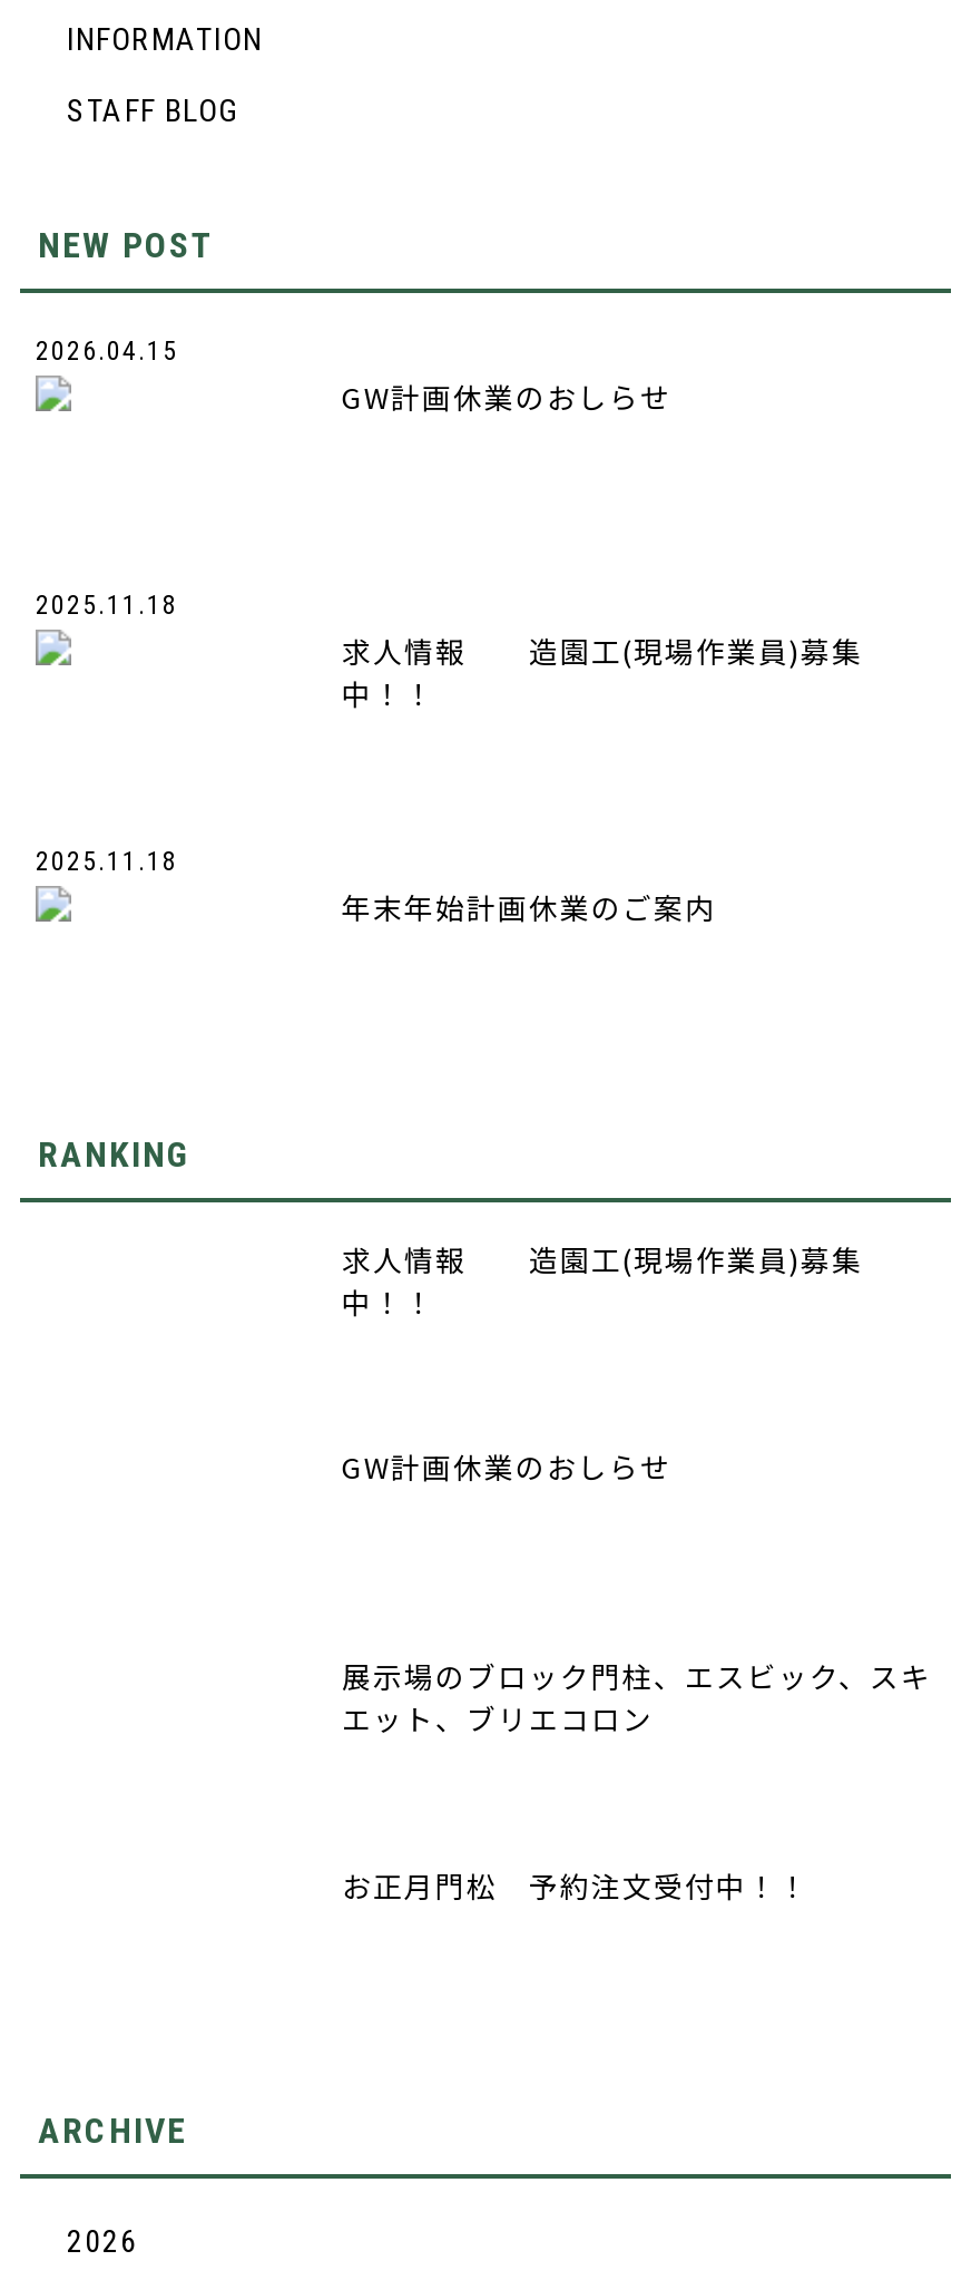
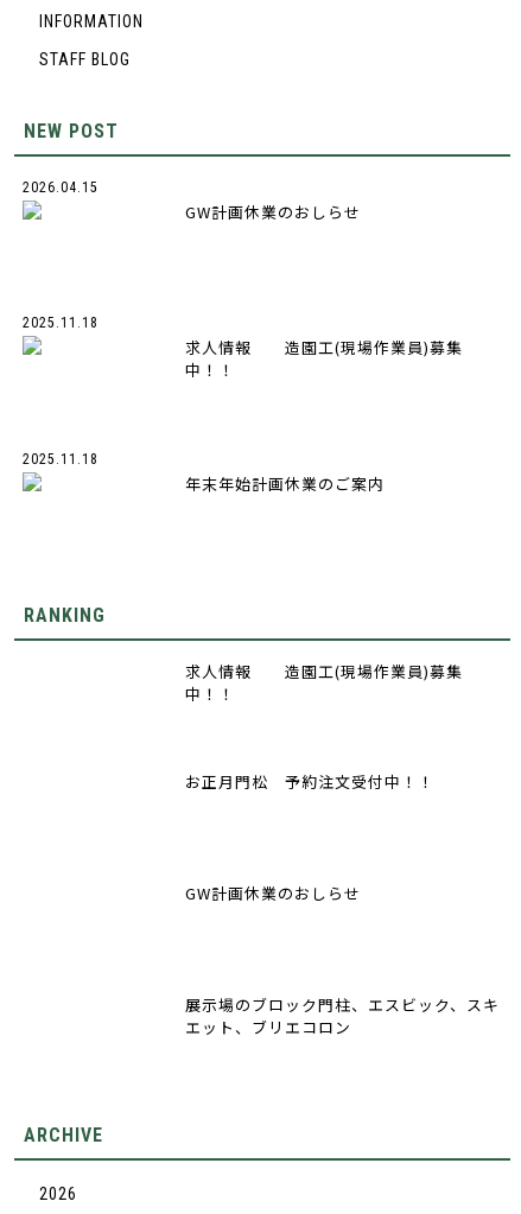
moved [342,1446,932,1740] -> [186,882,500,1038]: GW計画休業のおしらせ | 展示場のブロック門柱、エスビック、スキ | エット、ブリエコロン
moved [342,1864,809,1906] -> [186,771,435,793]: お正月門松 予約注文受付中！！

